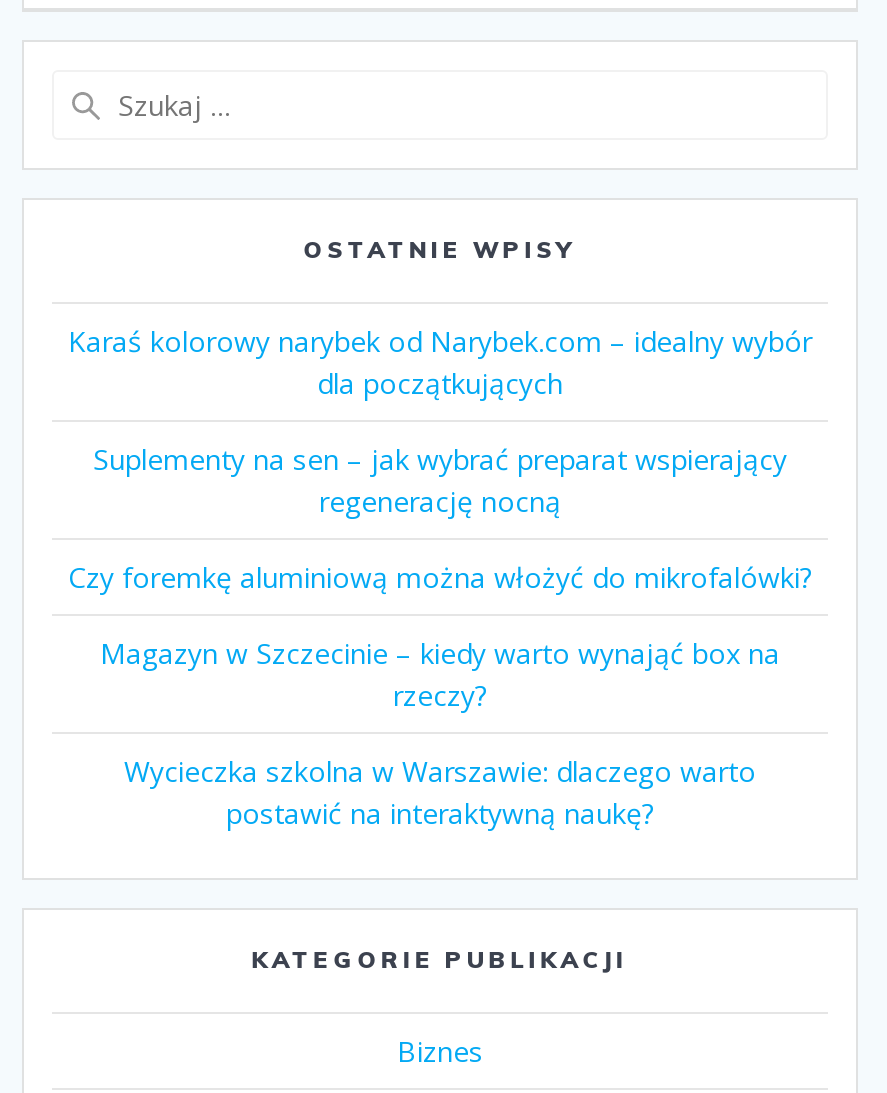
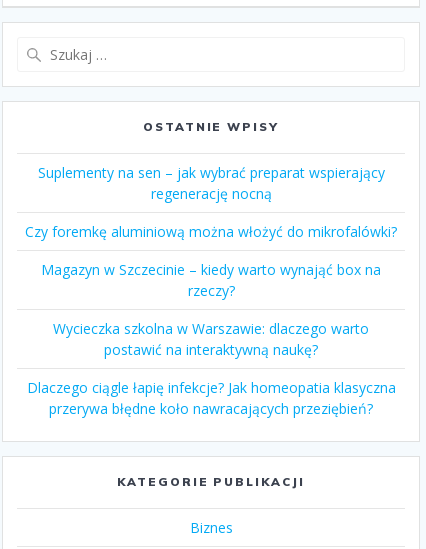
[68,322,812,402] Karaś kolorowy narybek od Narybek.com – idealny wybór | dla początkujących -> none
moved [68,440,812,832] -> [25,163,397,359]: Suplementy na sen – jak wybrać preparat wspierający | regenerację nocną | Czy foremkę aluminiową można włożyć do mikrofalówki? | Magazyn w Szczecinie – kiedy warto wynająć box na | rzeczy? | Wycieczka szkolna w Warszawie: dlaczego warto | postawić na interaktywną naukę?
none -> [26,378,395,418] Dlaczego ciągle łapię infekcje? Jak homeopatia klasyczna | przerywa błędne koło nawracających przeziębień?

